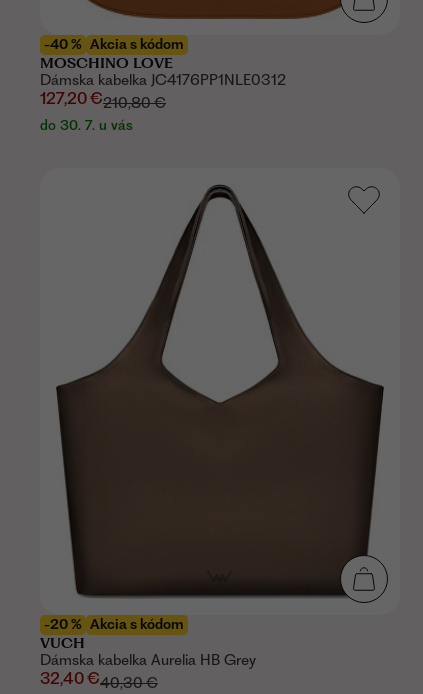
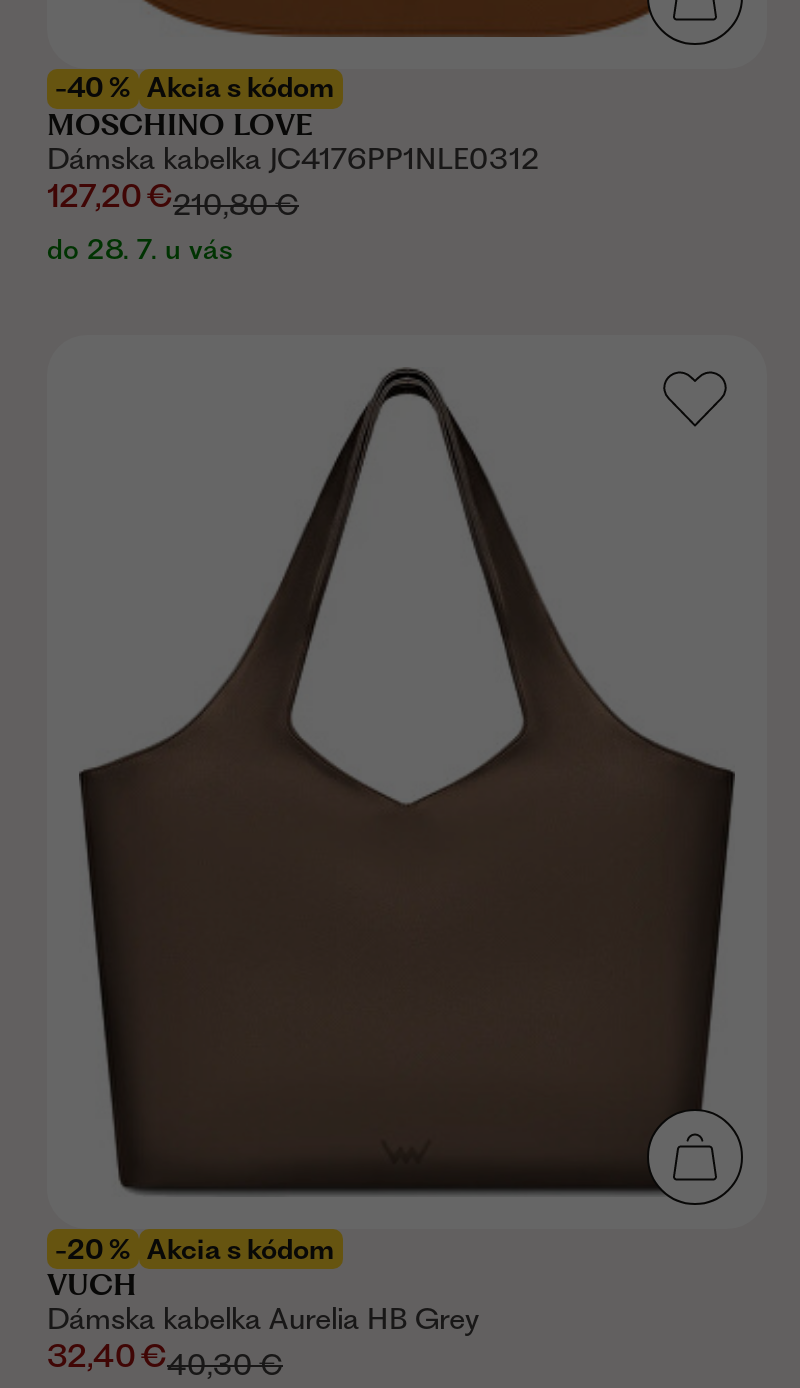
[40,117,133,133] do 30. 7. u vás -> [47,233,233,265] do 28. 7. u vás

